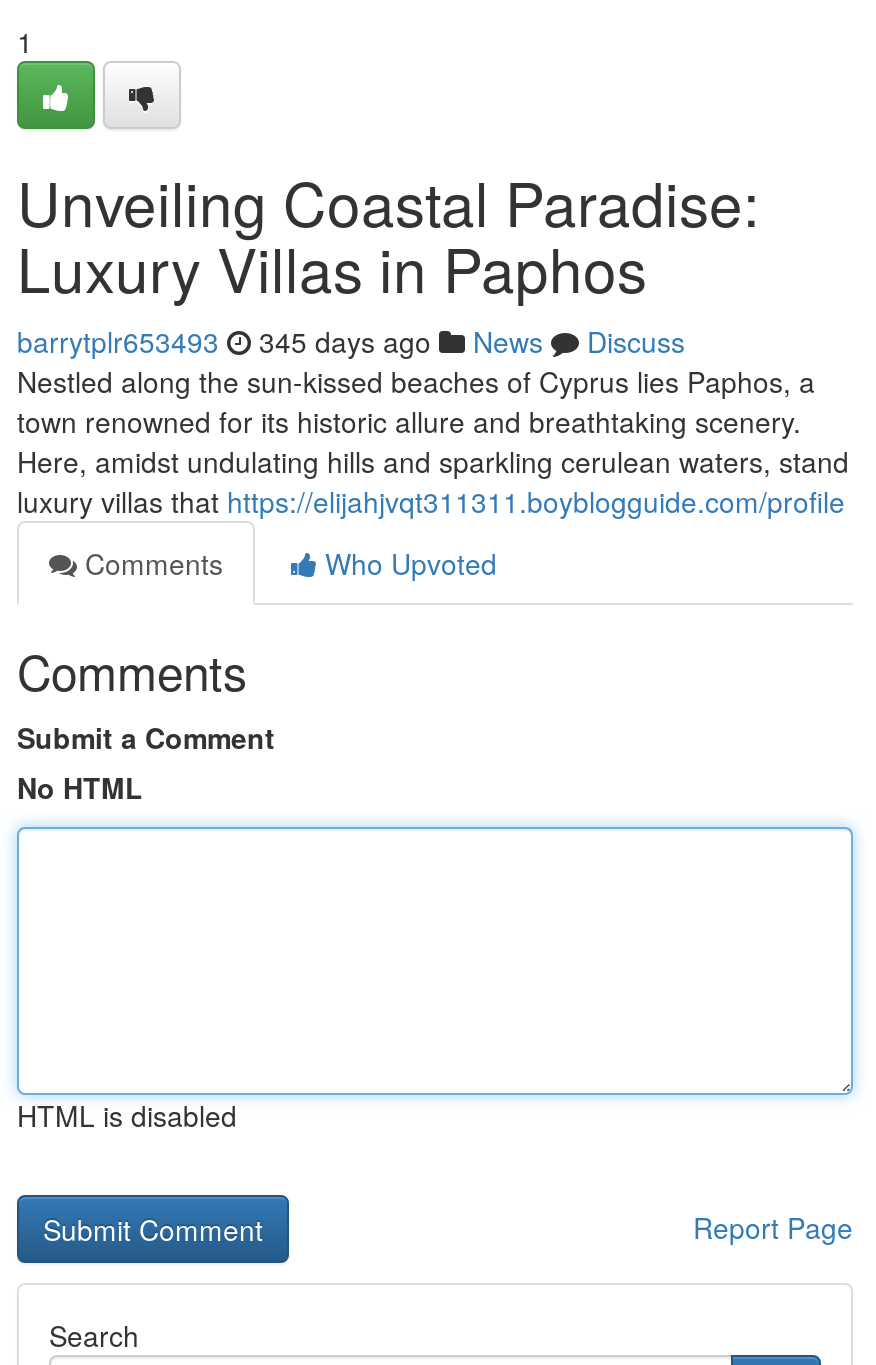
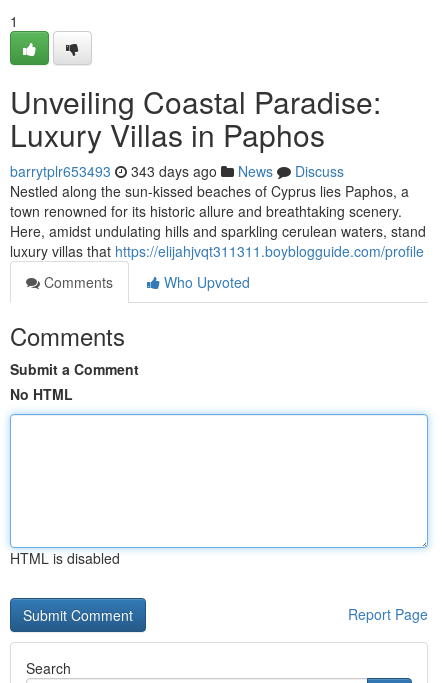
[17,321,685,361] barrytplr653493 345 days ago News Discuss -> [10,161,344,181] barrytplr653493 343 days ago News Discuss

